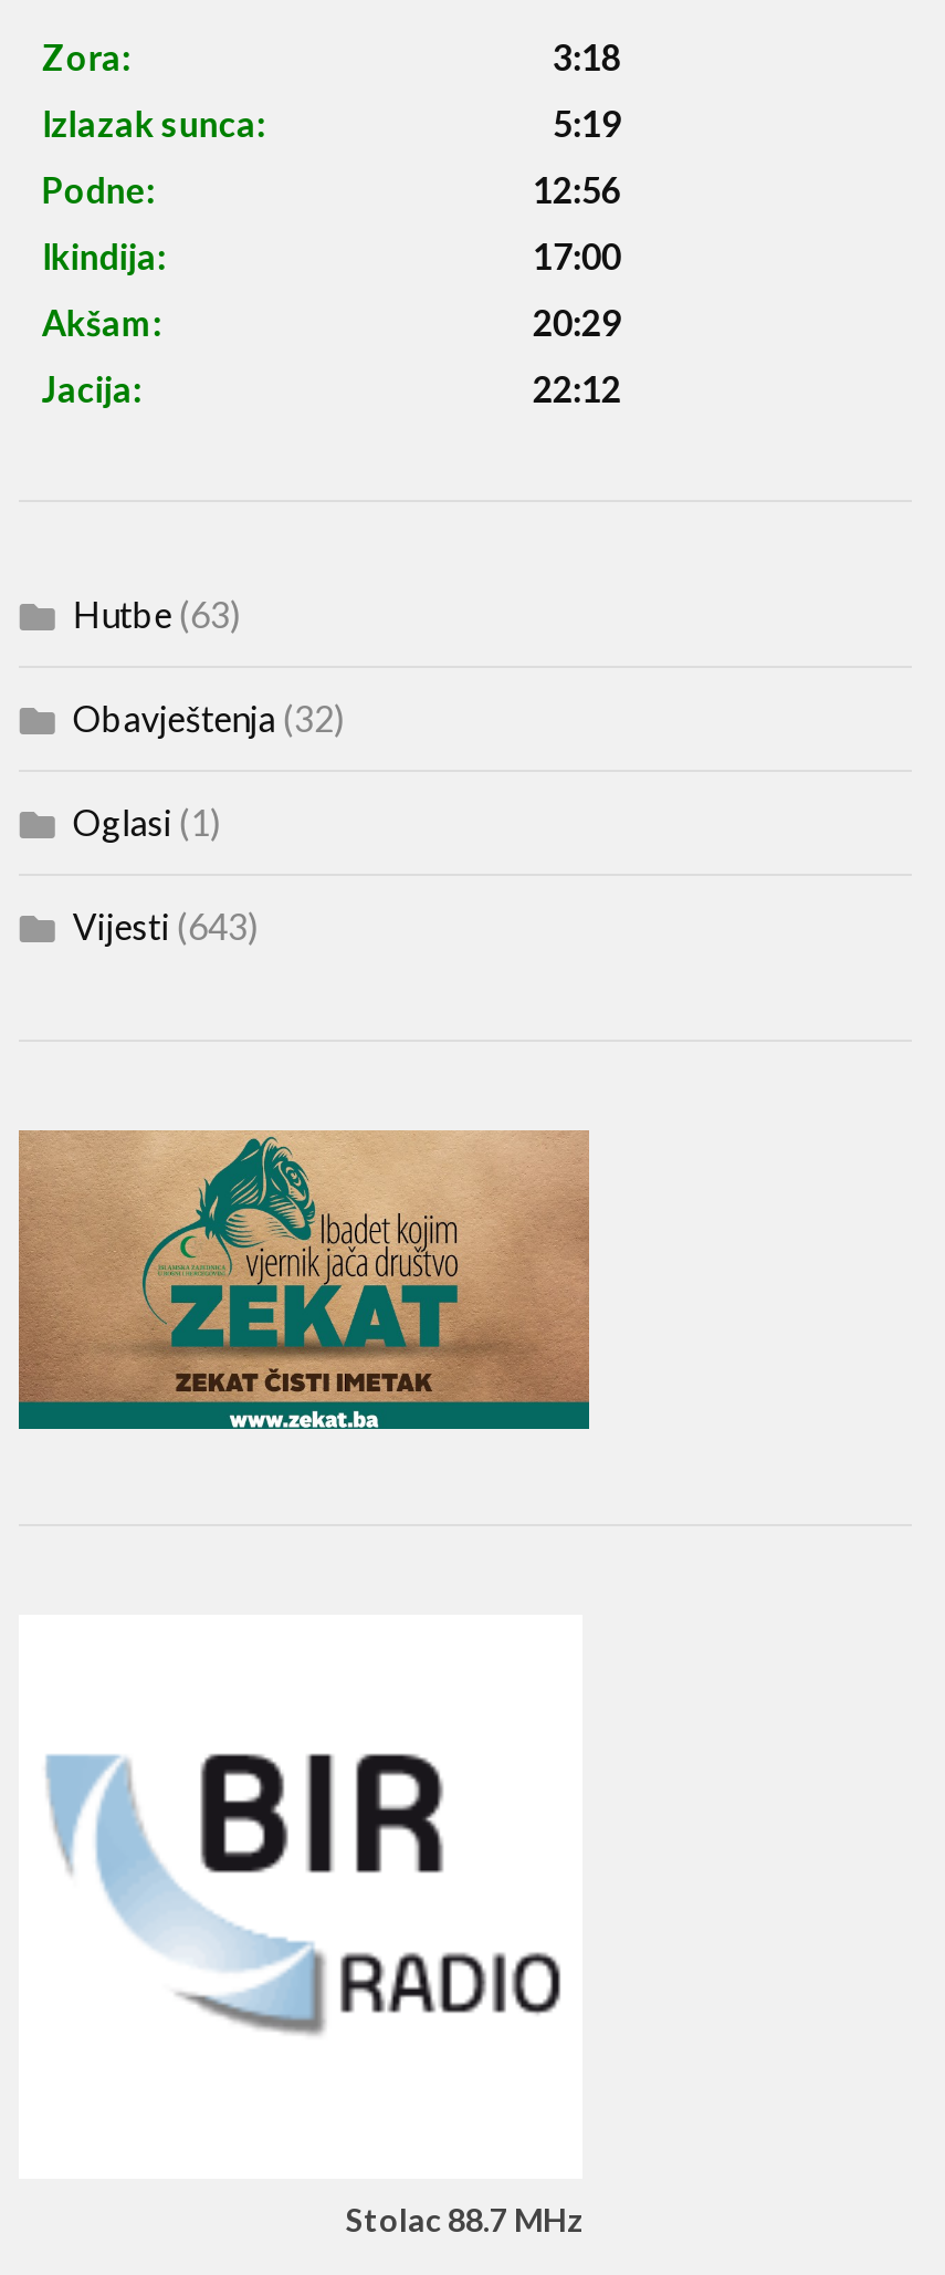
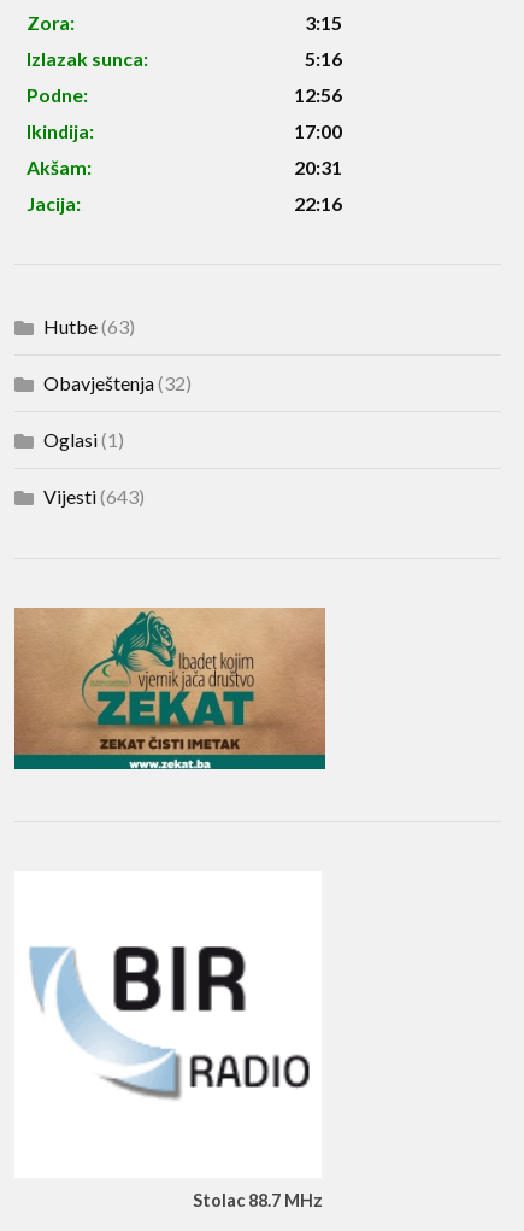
[552,35,621,77] 3:18 -> [305,11,343,34] 3:15
[552,101,621,143] 5:19 -> [305,47,343,70] 5:16
[533,300,621,342] 20:29 -> [294,155,343,178] 20:31
[533,367,621,409] 22:12 -> [294,191,343,214] 22:16

